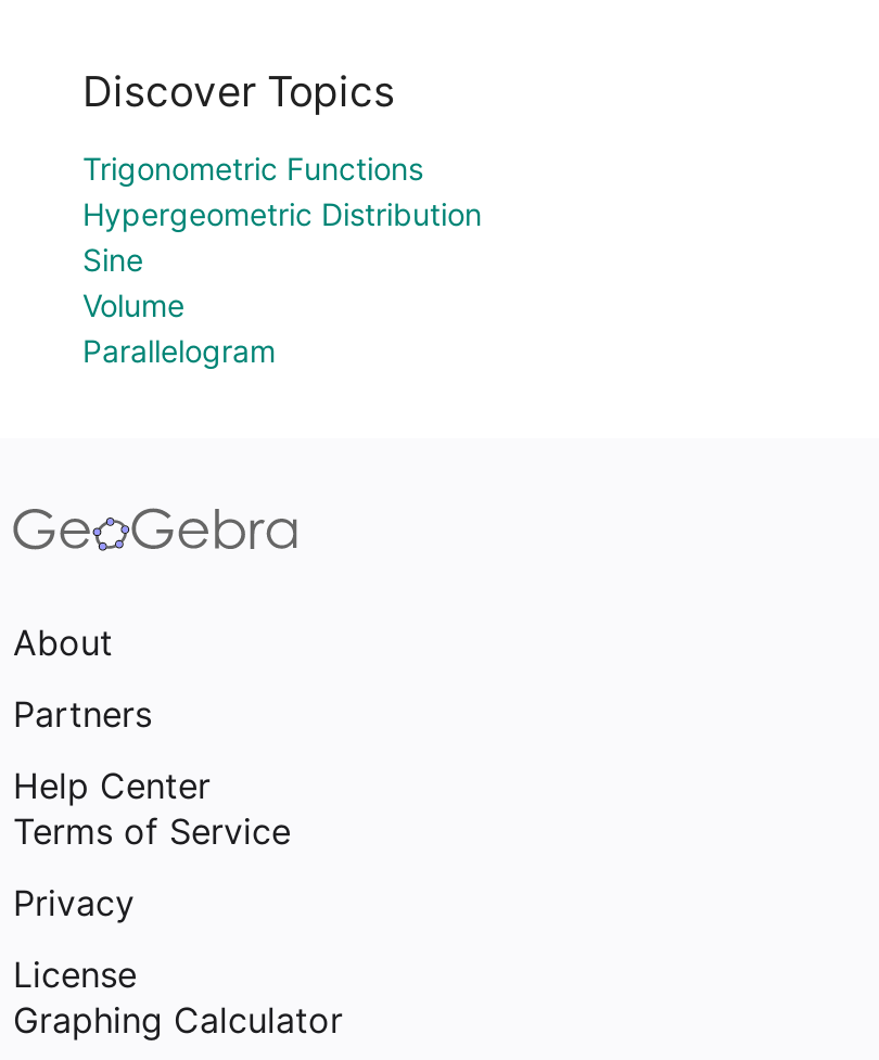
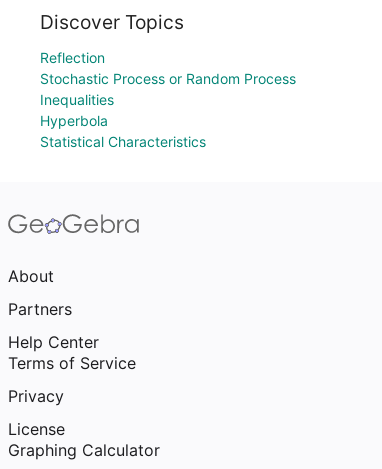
[82,150,482,369] Trigonometric Functions | Hypergeometric Distribution | Sine | Volume | Parallelogram -> [40,49,296,150] Reflection | Stochastic Process or Random Process | Inequalities | Hyperbola | Statistical Characteristics

